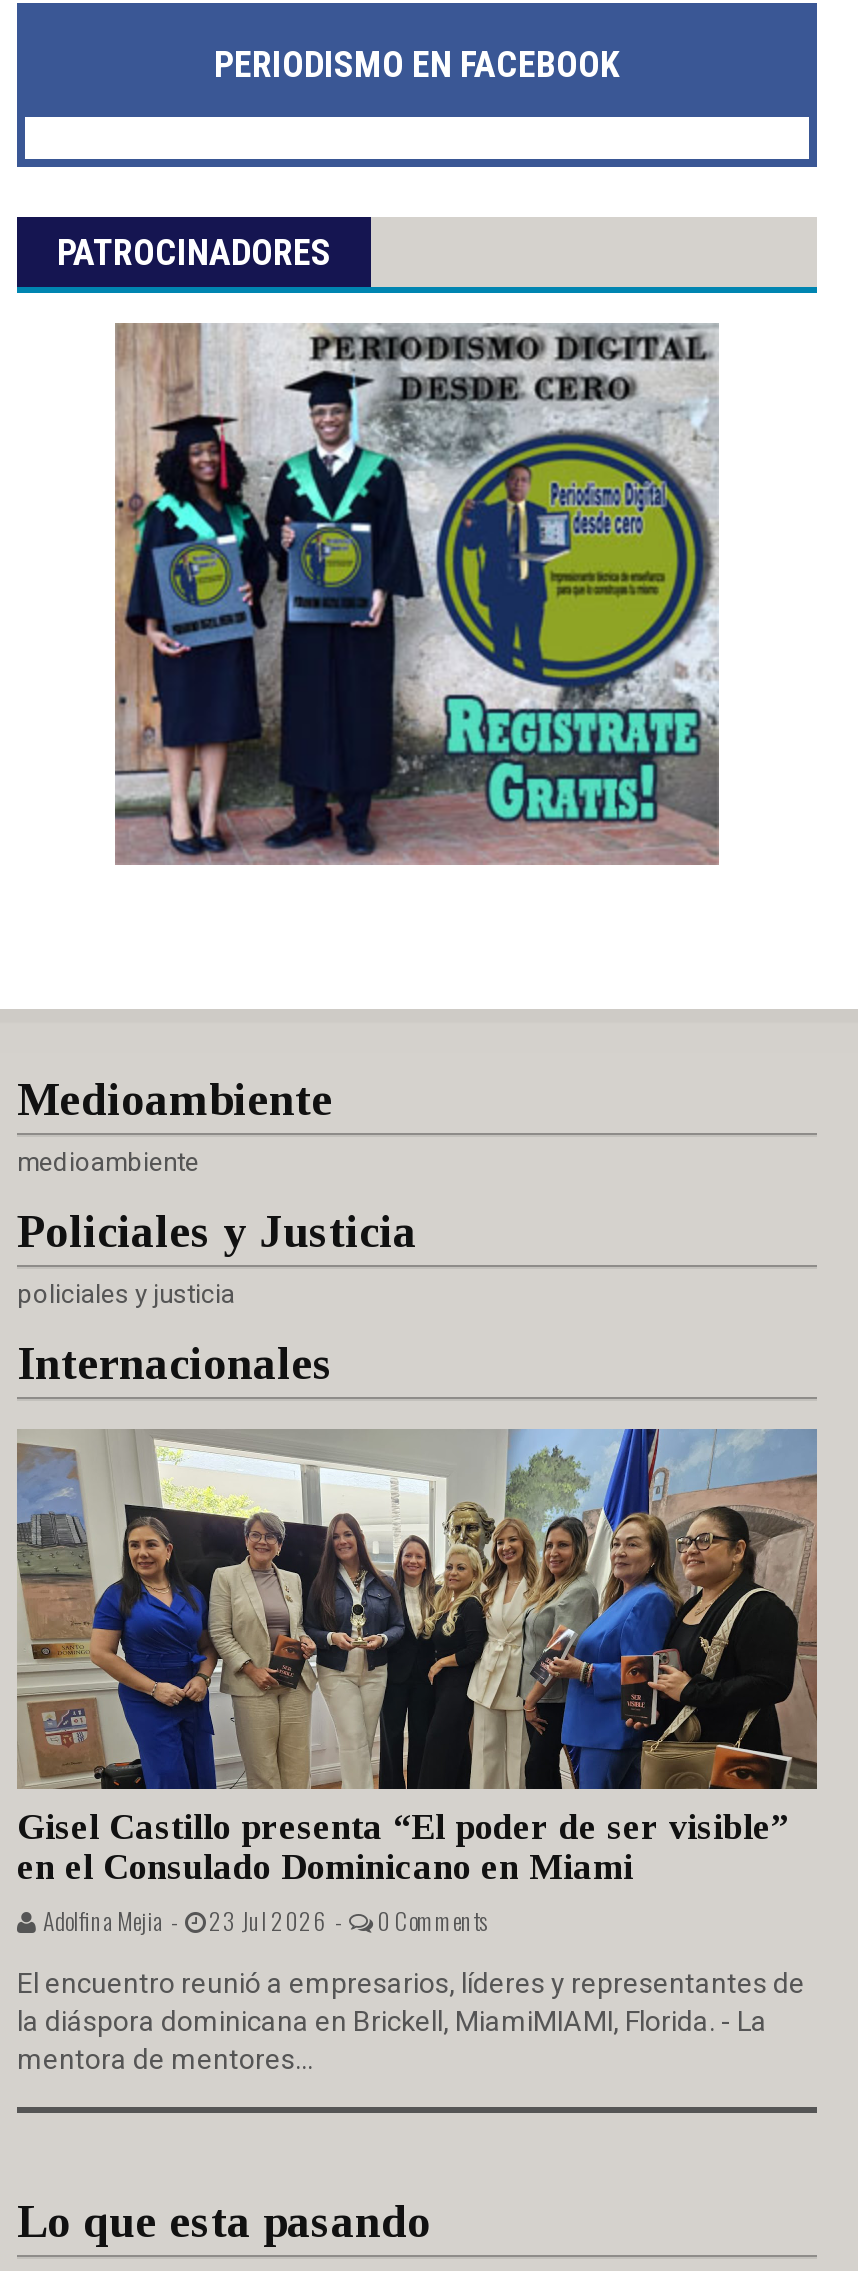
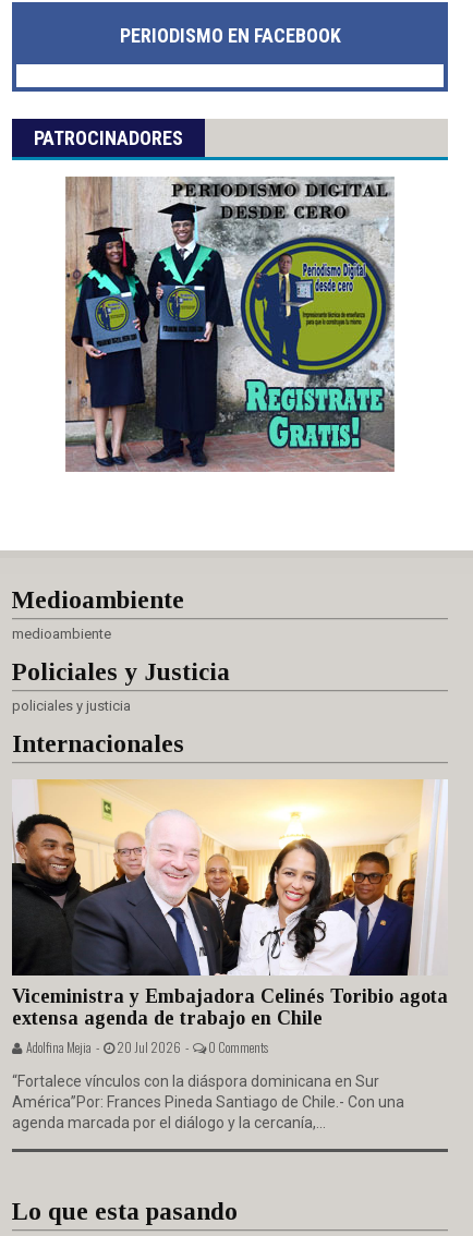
[15,1427,819,1938] [image] | Gisel Castillo presenta “El poder de ser visible” | en el Consulado Dominicano en Miami | Adolfina Mejia - 23 Jul 2026 - -> [11,779,448,1057] [image] | Viceministra y Embajadora Celinés Toribio agota | extensa agenda de trabajo en Chile | Adolfina Mejia - 20 Jul 2026 -
[17,1968,805,2076] El encuentro reunió a empresarios, líderes y representantes de | la diáspora dominicana en Brickell, MiamiMIAMI, Florida. - La | mentora de mentores... -> [12,1073,404,1132] “Fortalece vínculos con la diáspora dominicana en Sur | América”Por: Frances Pineda Santiago de Chile.- Con una | agenda marcada por el diálogo y la cercanía,...

